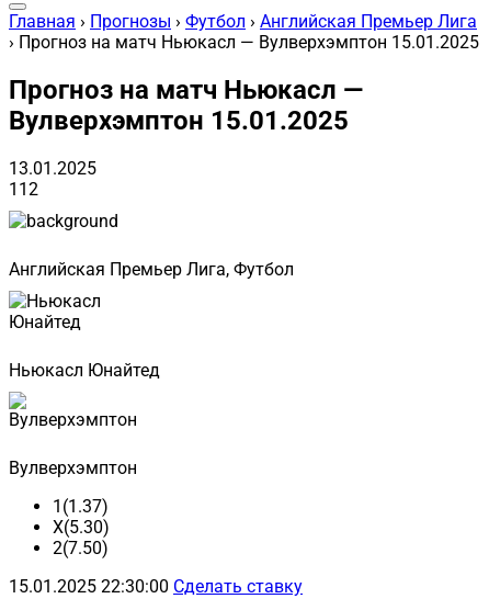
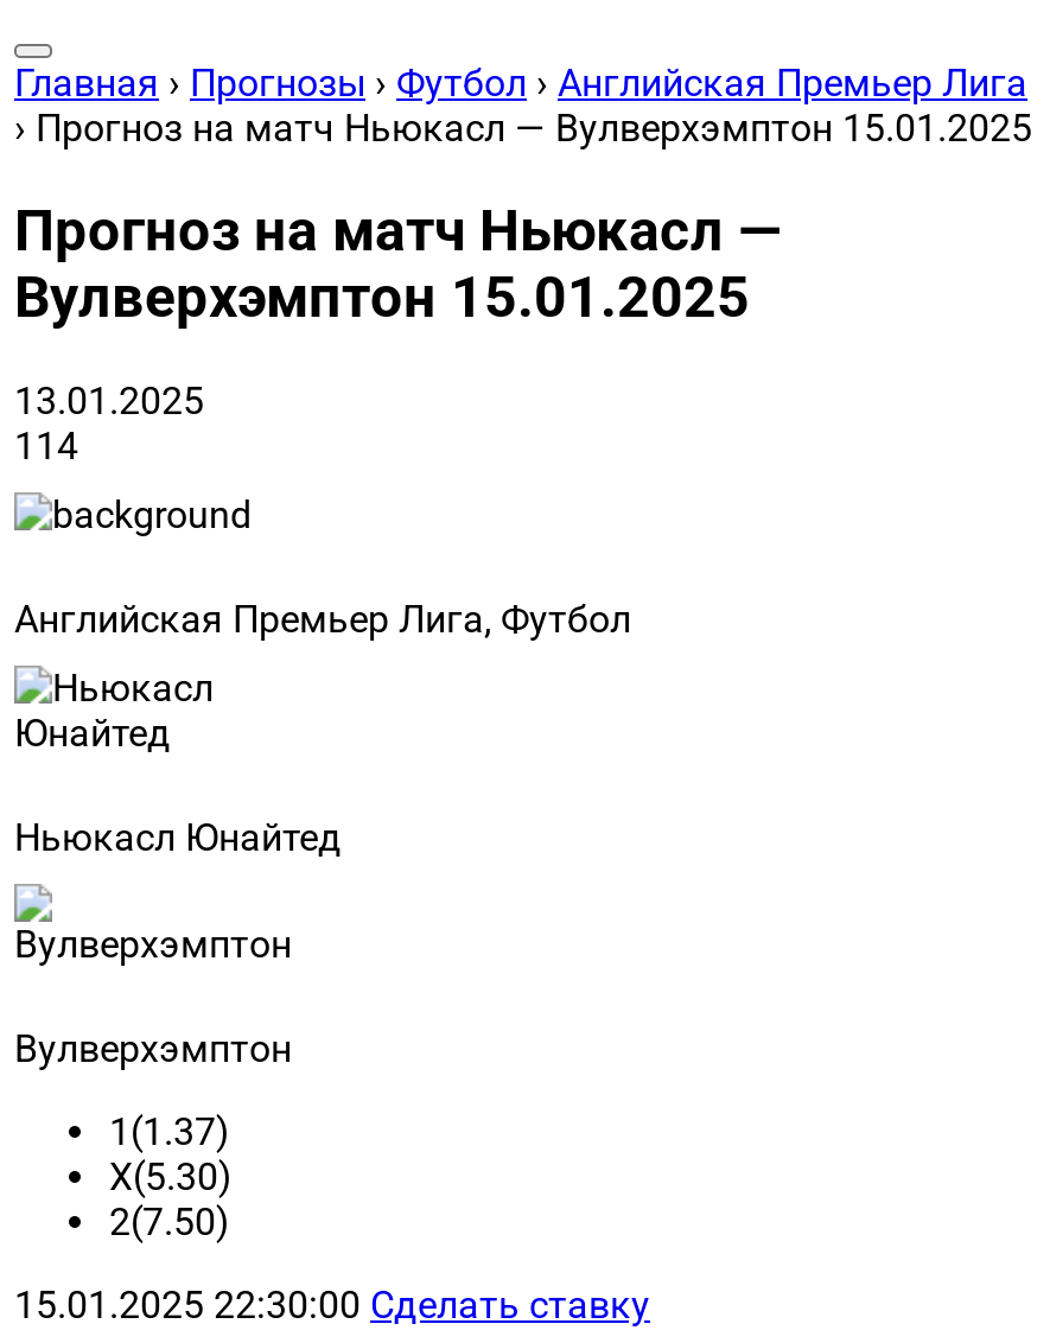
[9,179,38,199] 112 -> [14,423,78,468] 114

